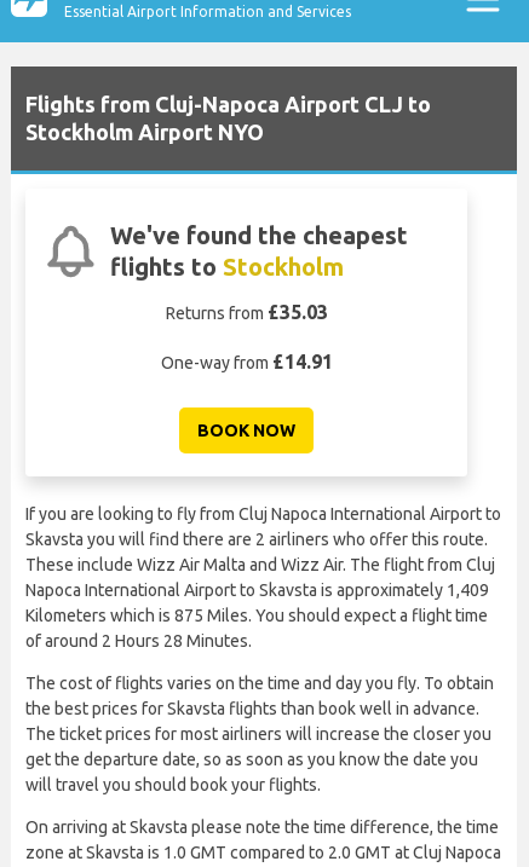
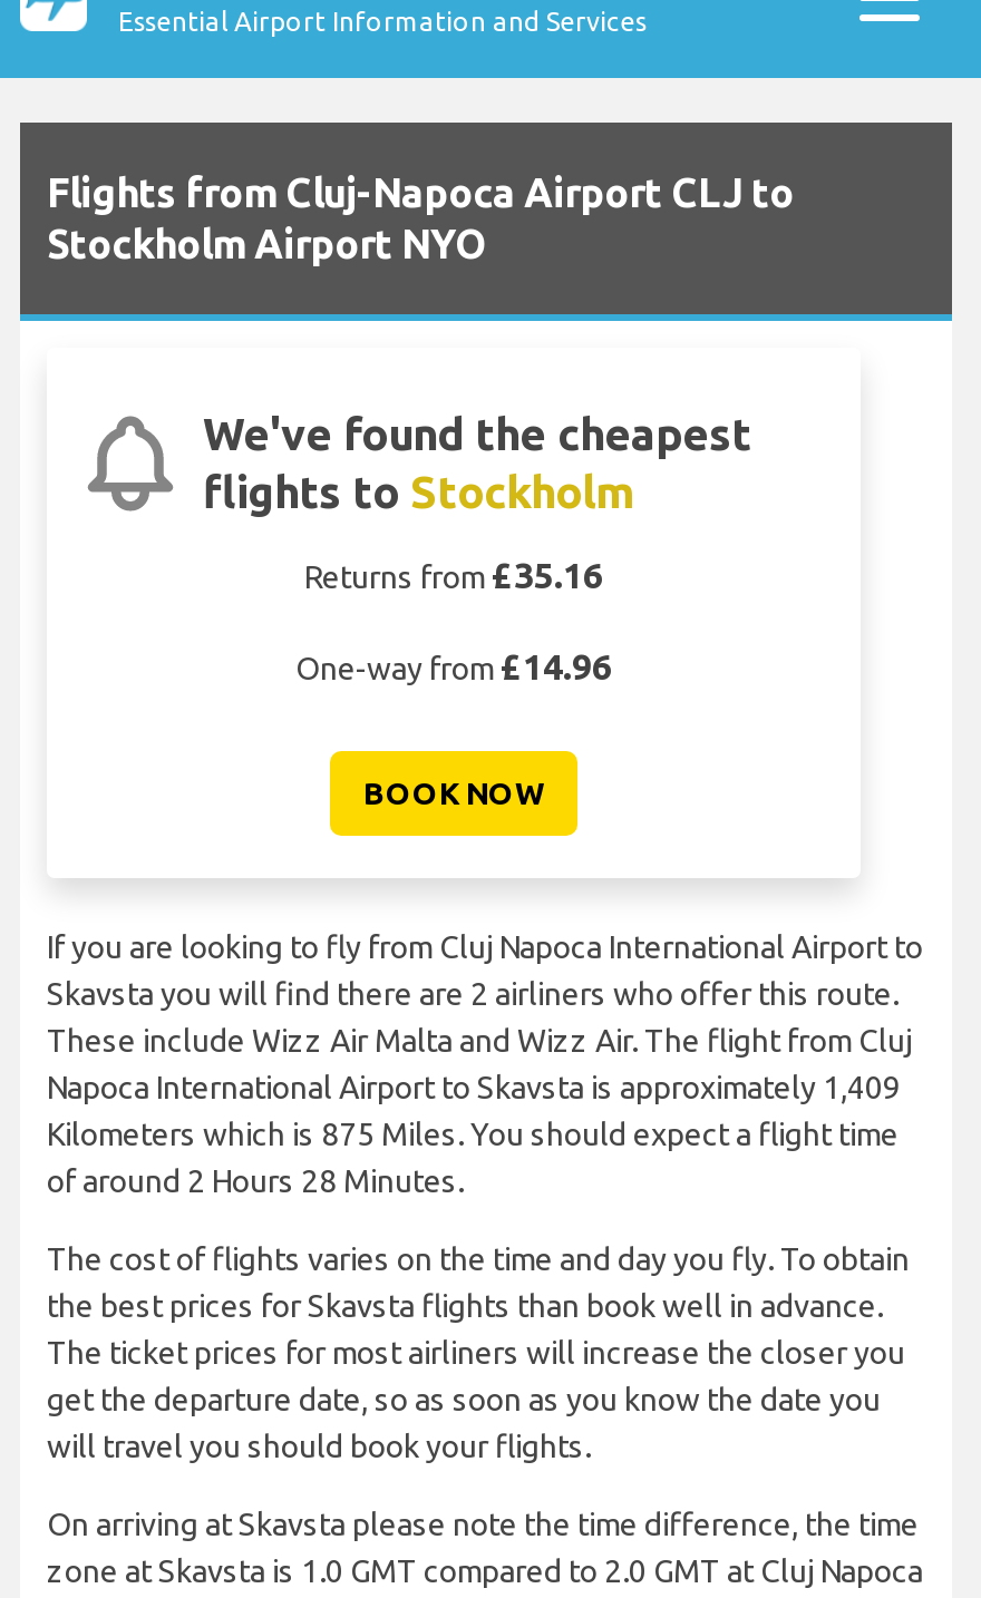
[165,301,327,323] Returns from £35.03 -> [304,555,603,595] Returns from £35.16
[160,351,332,373] One-way from £14.91 -> [295,647,612,687] One-way from £14.96

